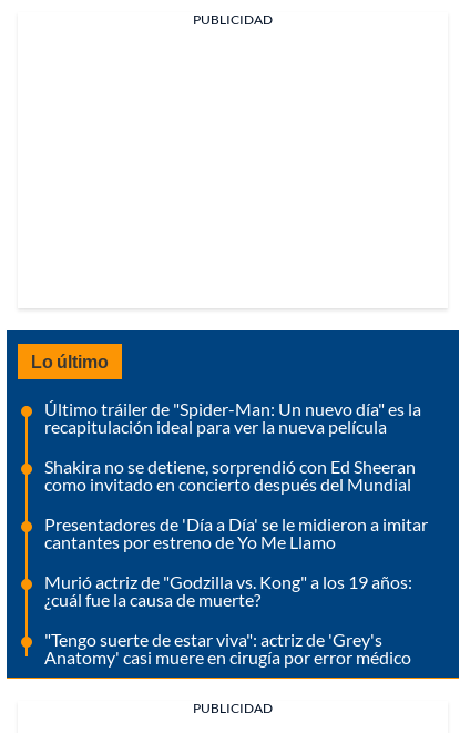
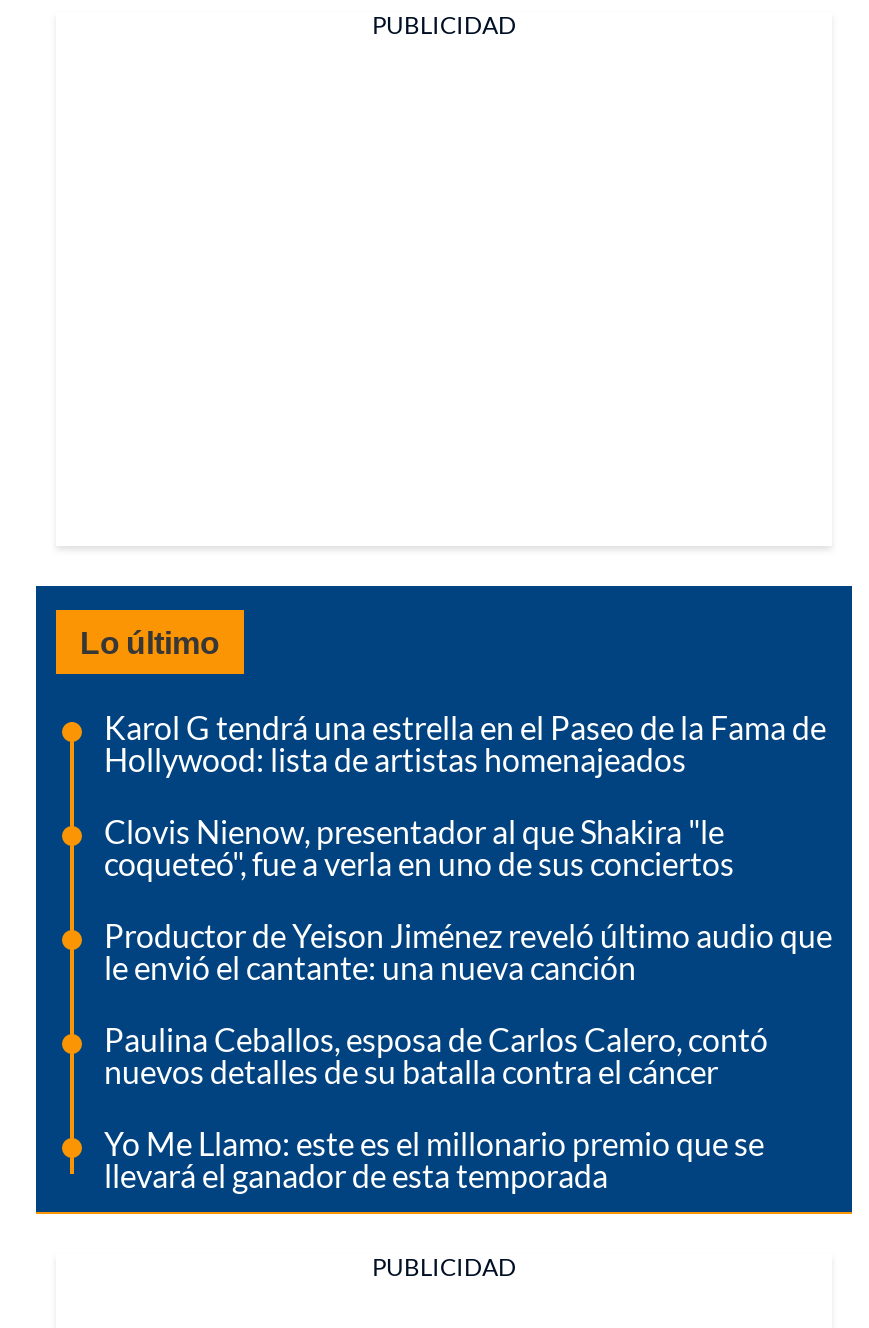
[44,398,421,437] Último tráiler de "Spider-Man: Un nuevo día" es la | recapitulación ideal para ver la nueva película -> [104,708,826,778] Karol G tendrá una estrella en el Paseo de la Fama de | Hollywood: lista de artistas homenajeados
[44,456,416,495] Shakira no se detiene, sorprendió con Ed Sheeran | como invitado en concierto después del Mundial -> [104,812,734,882] Clovis Nienow, presentador al que Shakira "le | coqueteó", fue a verla en uno de sus conciertos
[44,514,428,552] Presentadores de 'Día a Día' se le midieron a imitar | cantantes por estreno de Yo Me Llamo -> [104,916,832,986] Productor de Yeison Jiménez reveló último audio que | le envió el cantante: una nueva canción
[44,571,412,610] Murió actriz de "Godzilla vs. Kong" a los 19 años: | ¿cuál fue la causa de muerte? -> [104,1020,768,1090] Paulina Ceballos, esposa de Carlos Calero, contó | nuevos detalles de su batalla contra el cáncer
[44,629,411,668] "Tengo suerte de estar viva": actriz de 'Grey's | Anatomy' casi muere en cirugía por error médico -> [104,1124,764,1194] Yo Me Llamo: este es el millonario premio que se | llevará el ganador de esta temporada

